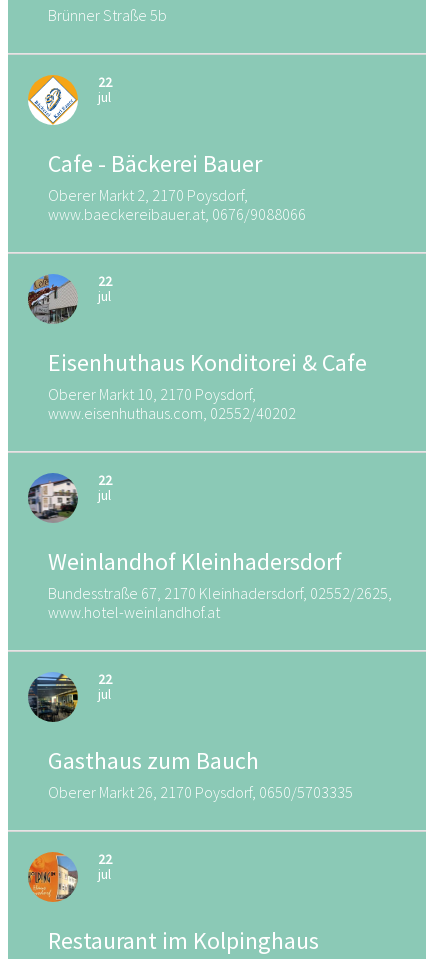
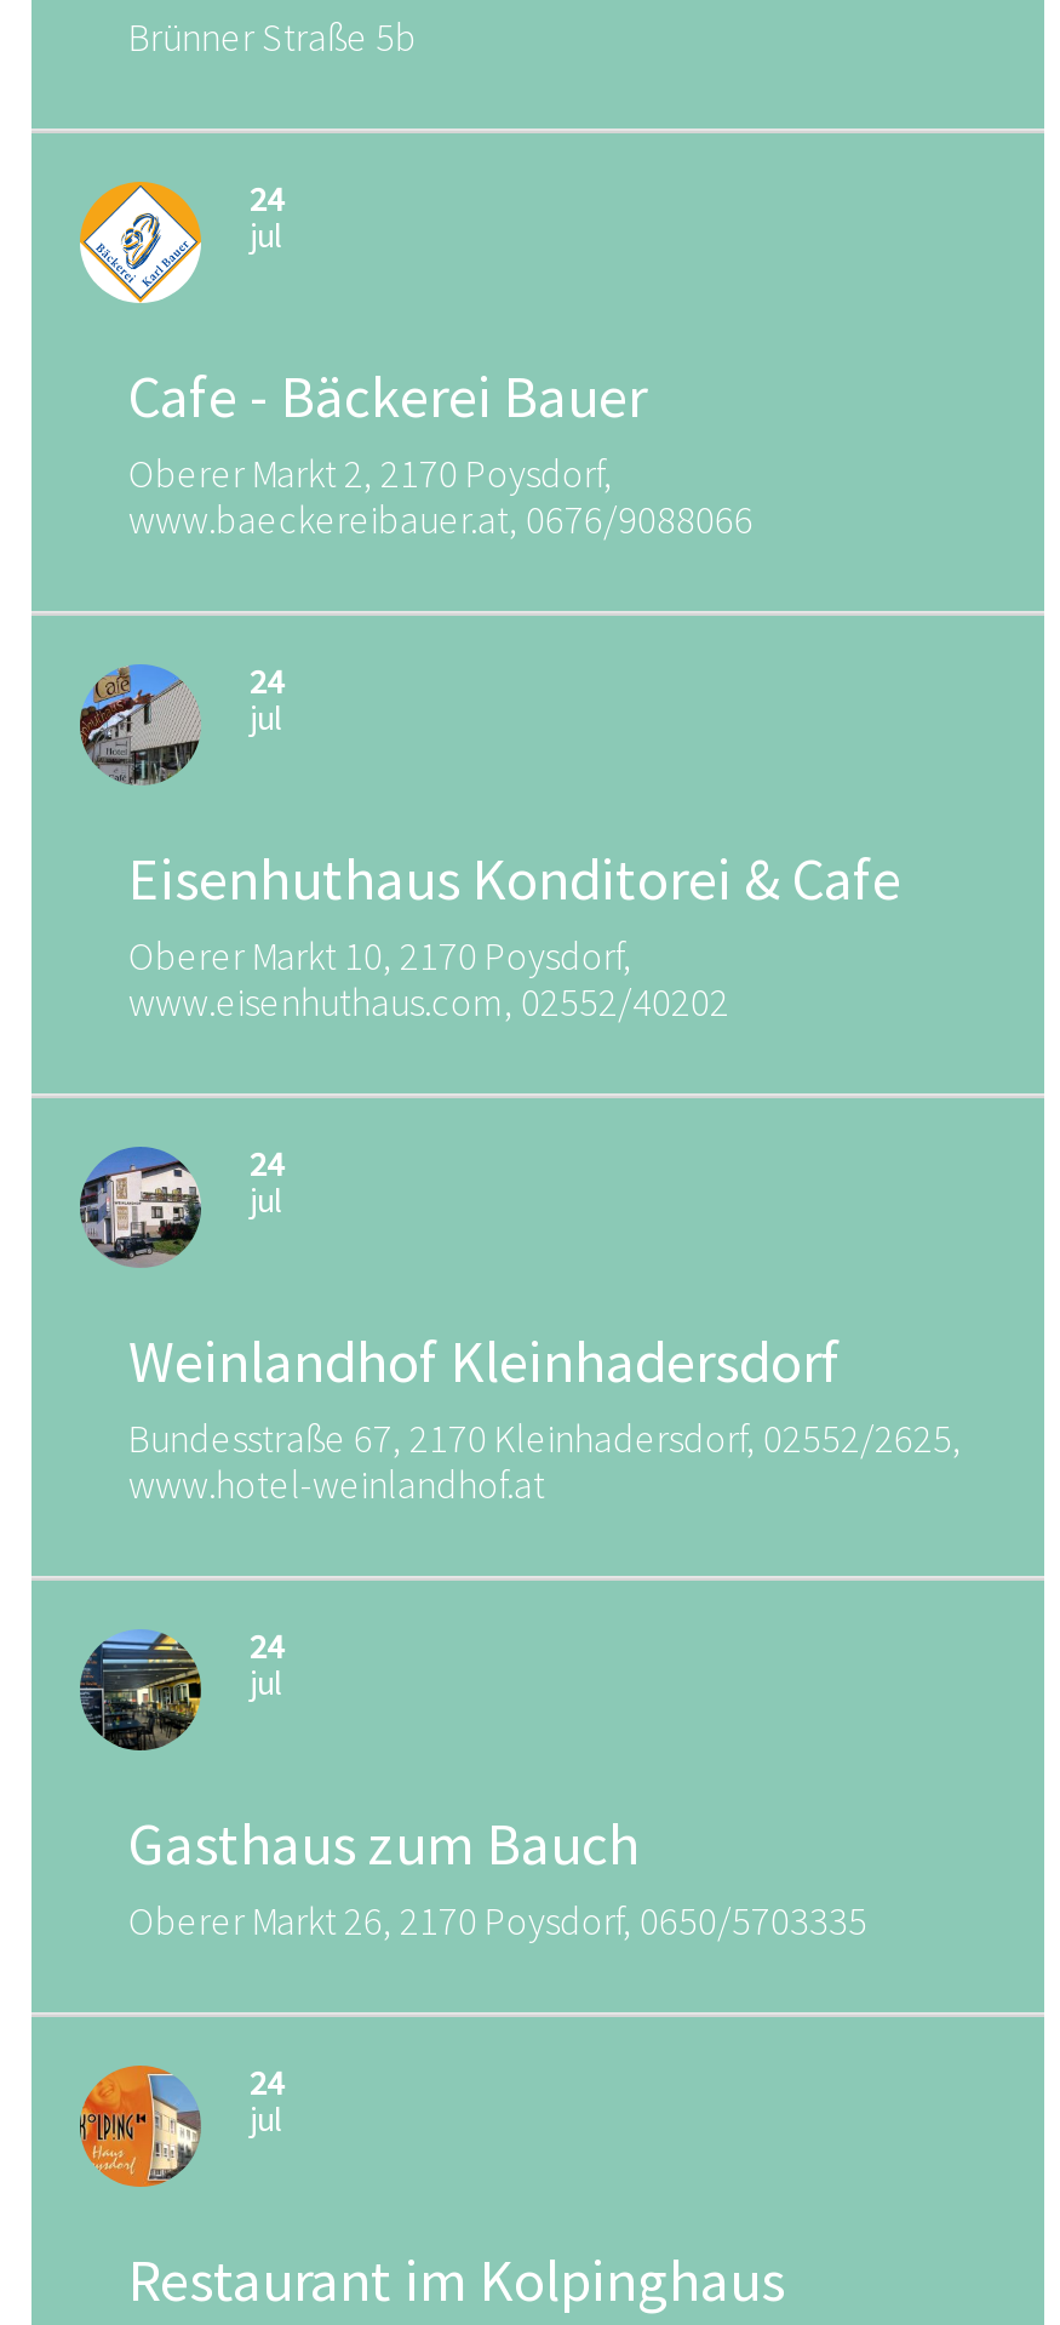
[98,73,112,91] 22 -> [250,176,283,220] 24
[98,272,112,290] 22 -> [250,659,283,703] 24
[98,471,112,489] 22 -> [250,1141,283,1185] 24
[98,670,112,688] 22 -> [250,1624,283,1668] 24
[98,850,112,868] 22 -> [250,2060,283,2104] 24

